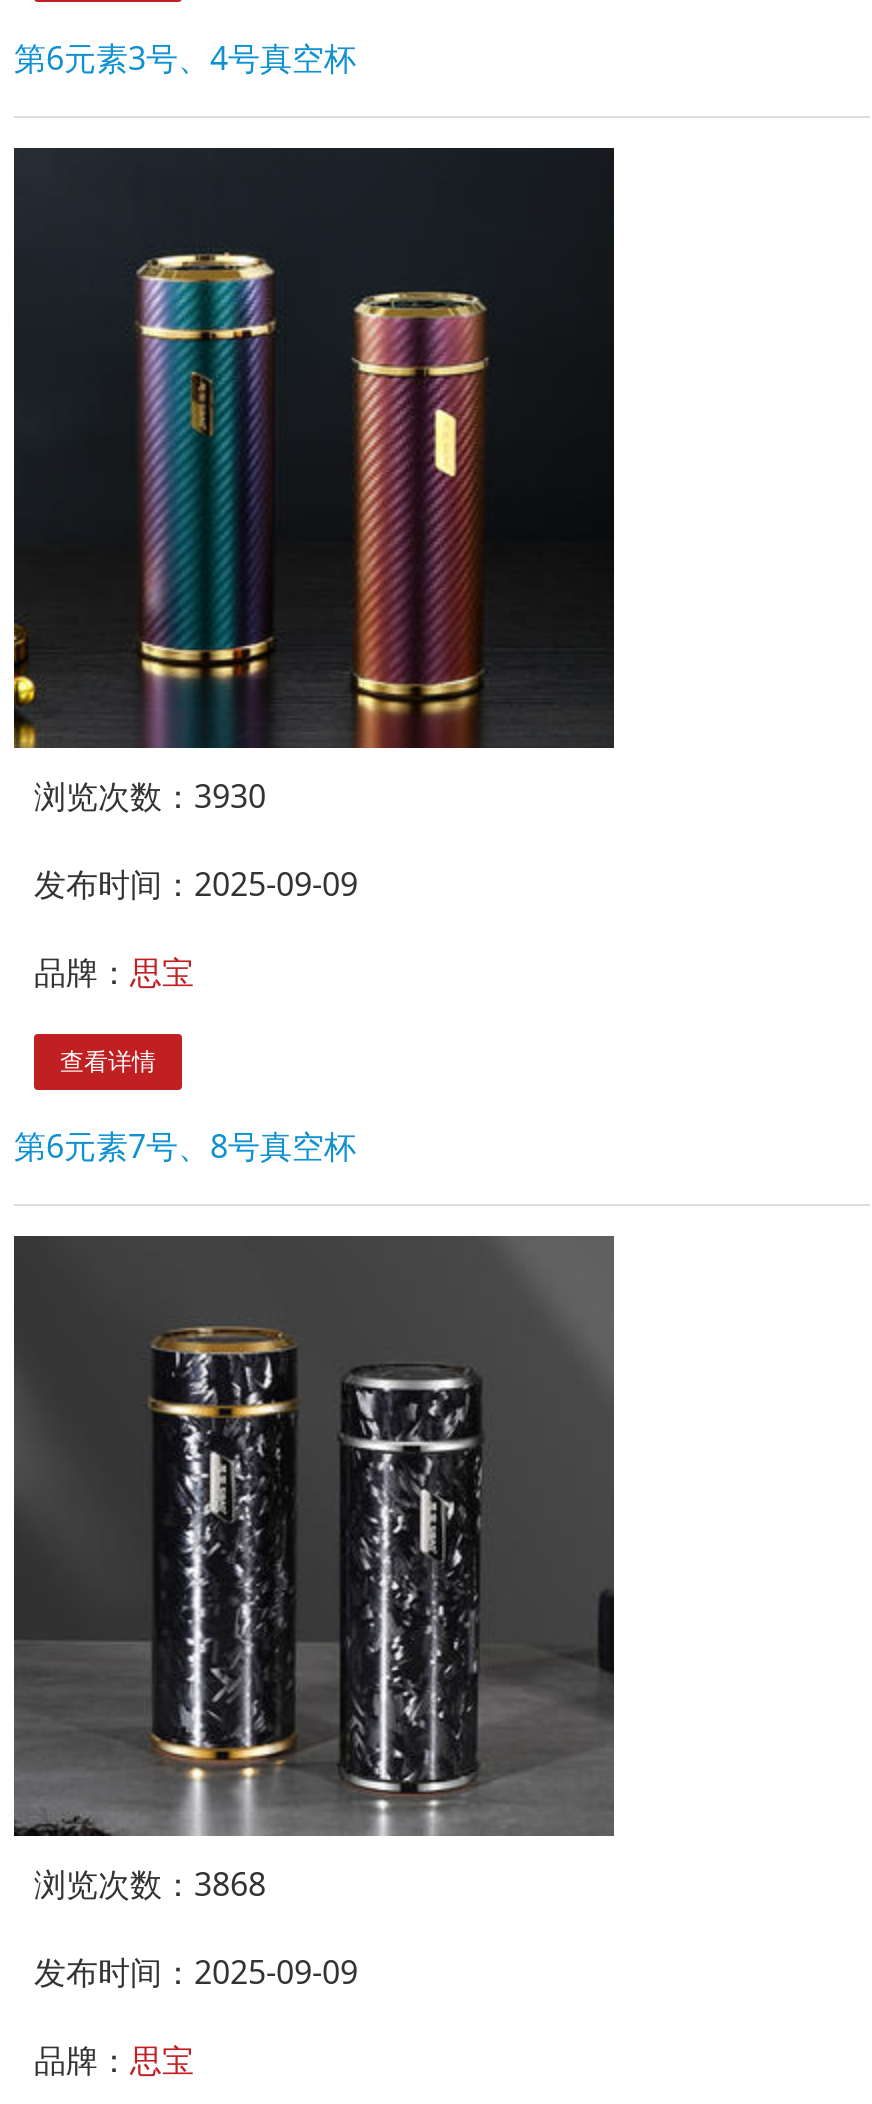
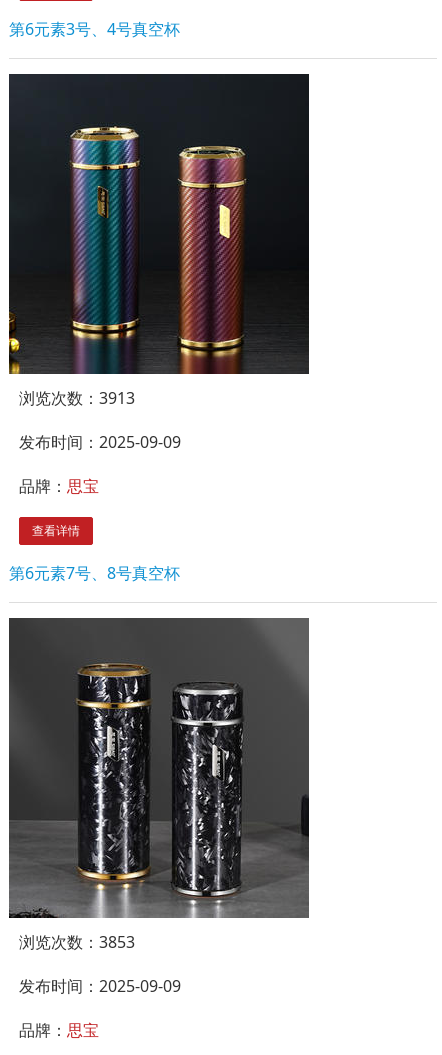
[34,773,266,817] 浏览次数：3930 -> [19,387,135,409] 浏览次数：3913
[34,1863,266,1907] 浏览次数：3868 -> [19,931,135,953] 浏览次数：3853

